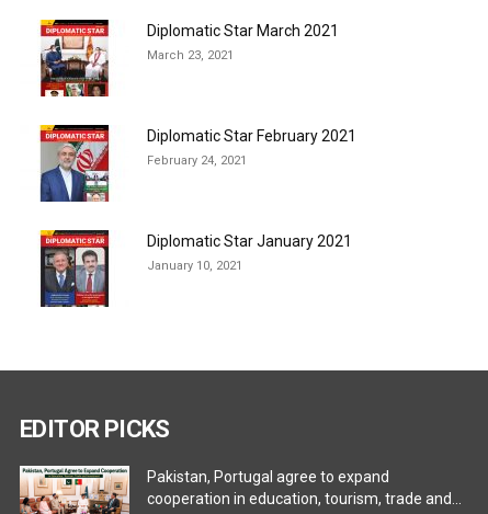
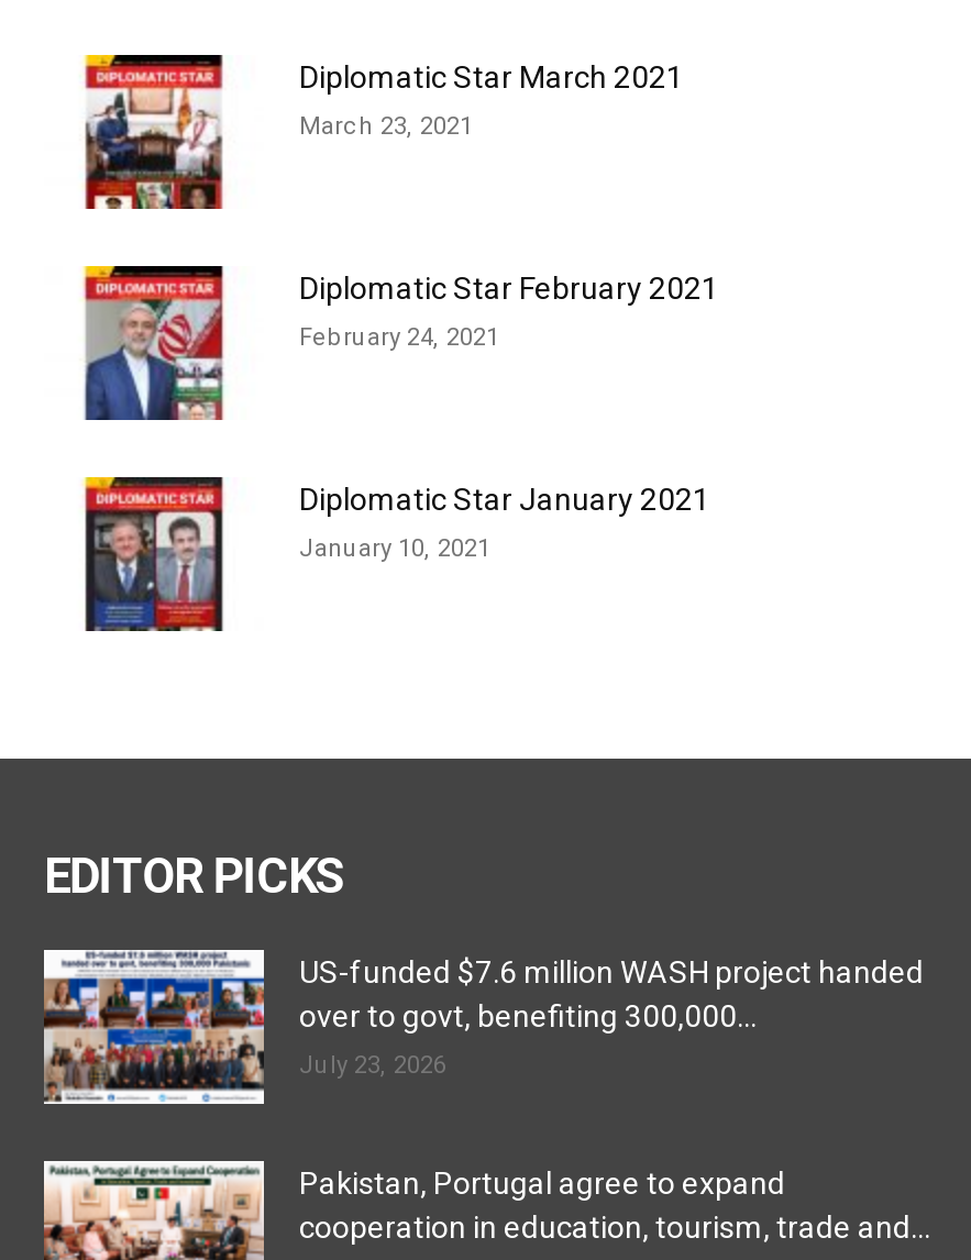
none -> [42,950,924,1106] [image] | US-funded $7.6 million WASH project handed | over to govt, benefiting 300,000... | July 23, 2026

